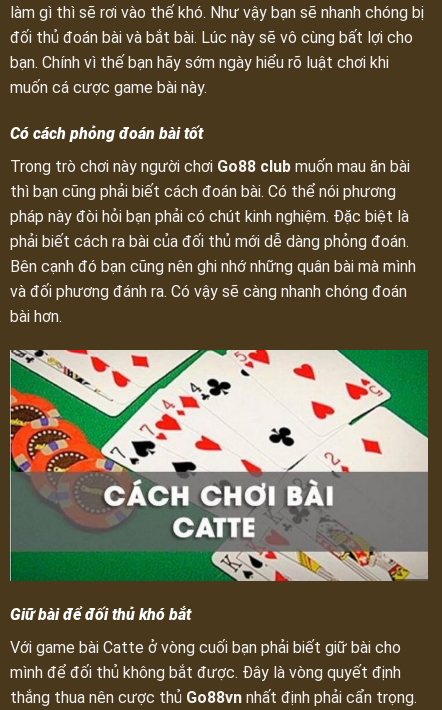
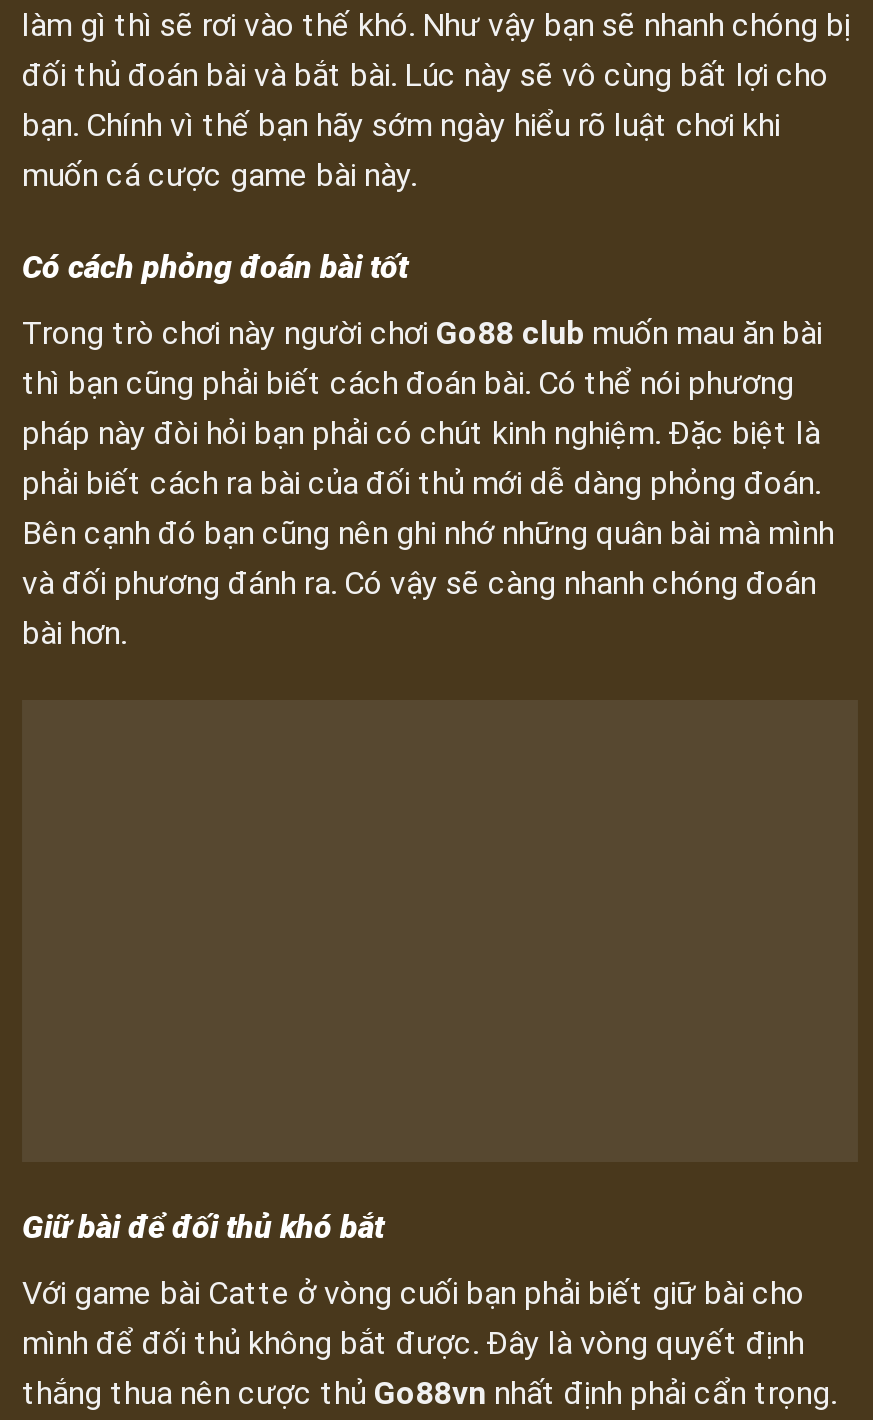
[9,349,429,582] [image] -> none

